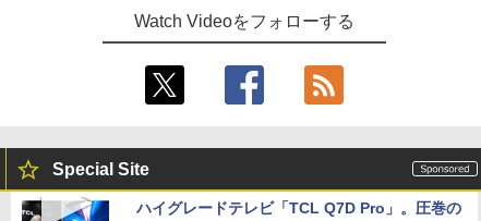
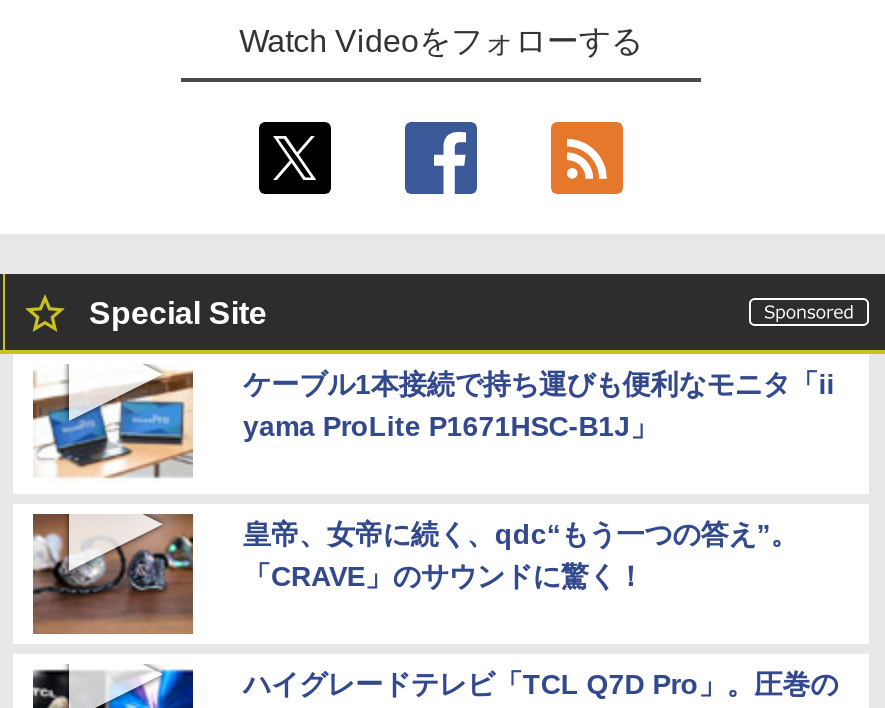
none -> [31,369,834,593] [image] | ケーブル1本接続で持ち運びも便利なモニタ「ii | yama ProLite P1671HSC-B1J」 | 皇帝、女帝に続く、qdc“もう一つの答え”。 | 「CRAVE」のサウンドに驚く！
none -> [31,512,195,654] [image]

